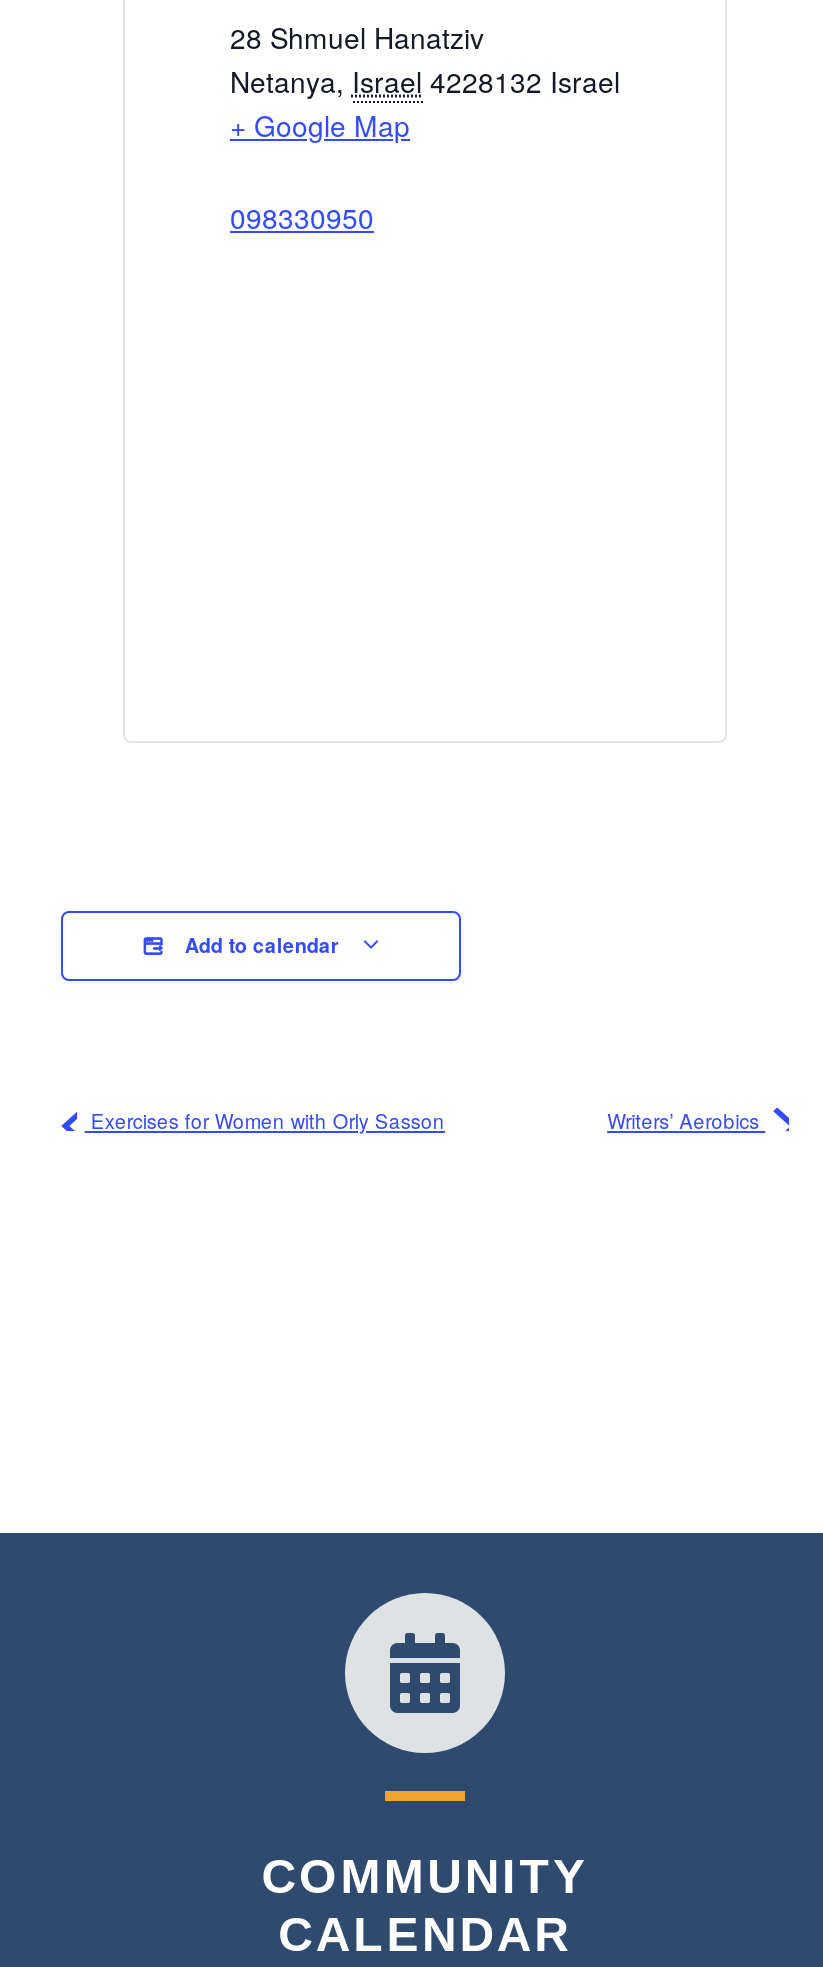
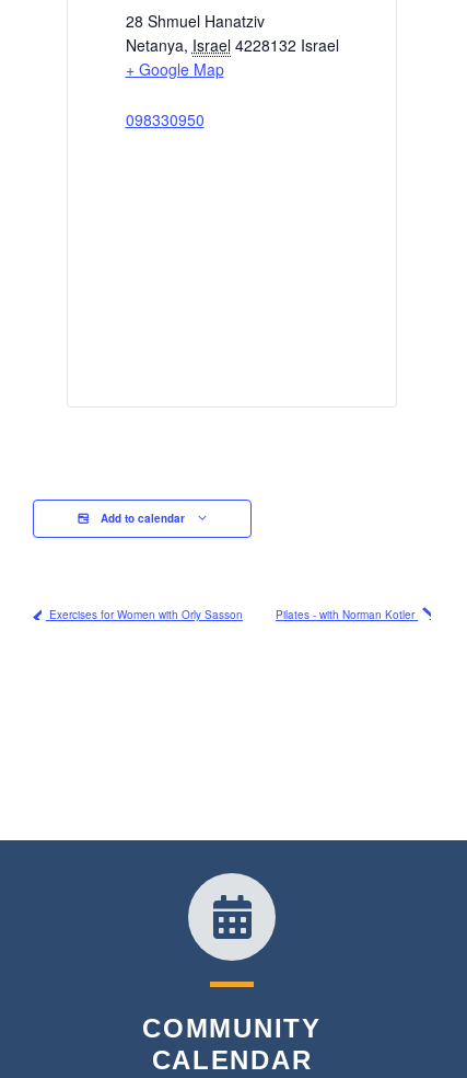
[607,1107,765,1135] Writers’ Aerobics -> [276,607,418,622] Pilates - with Norman Kotler

